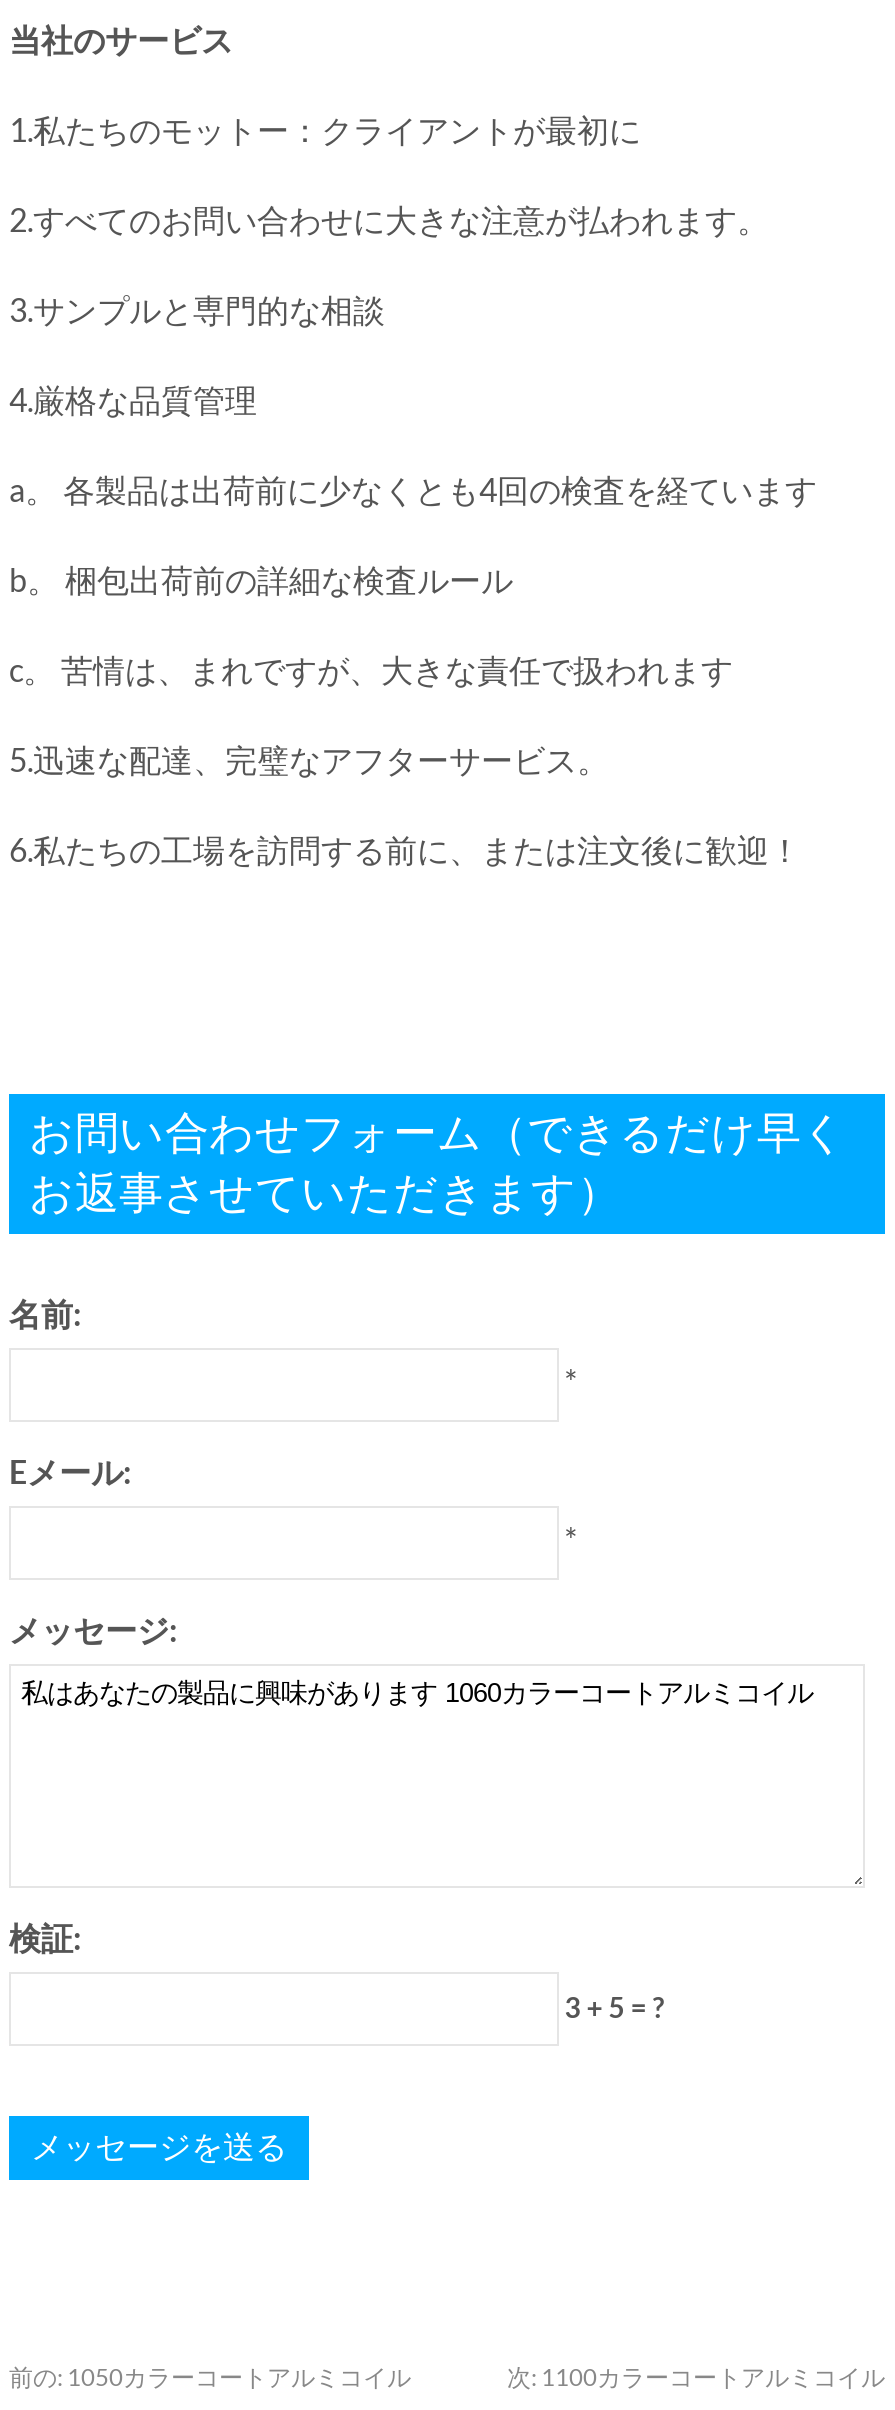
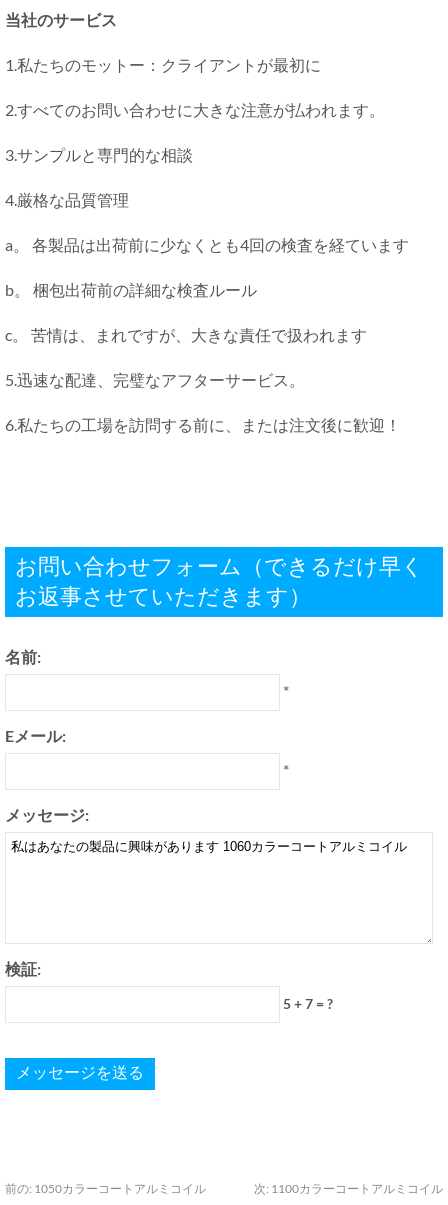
[559,1990,665,2024] 3 + 5 = ? -> [280,995,333,1012] 5 + 7 = ?

